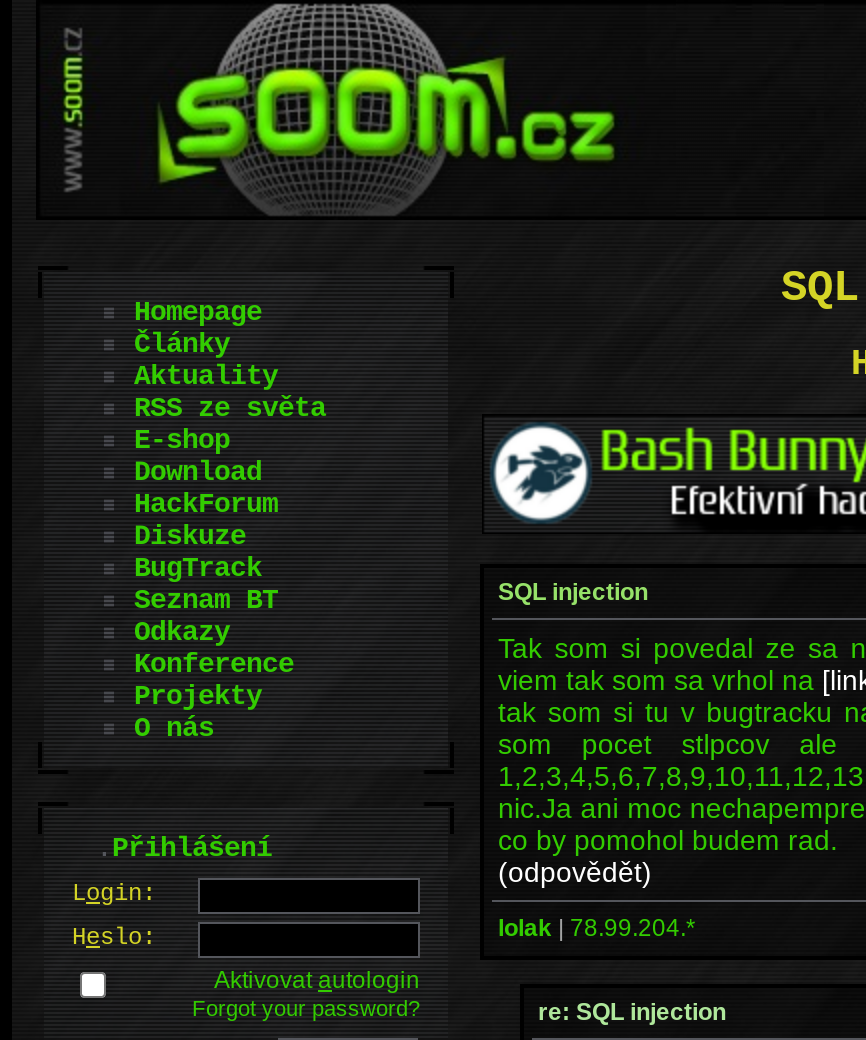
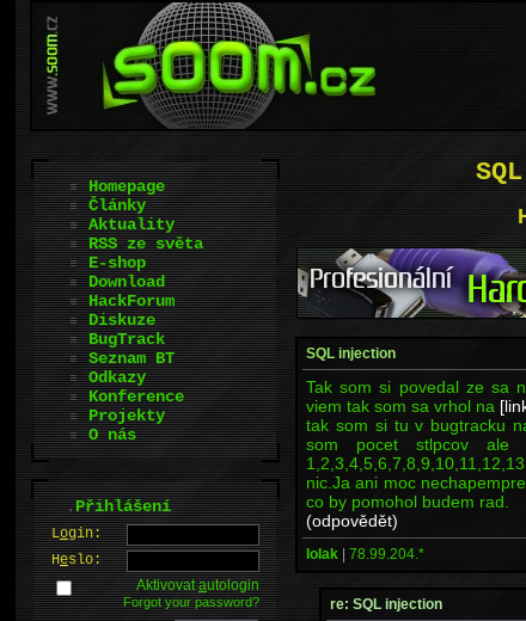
[484,416,860,532] [image] -> [296,247,522,319] [image]

